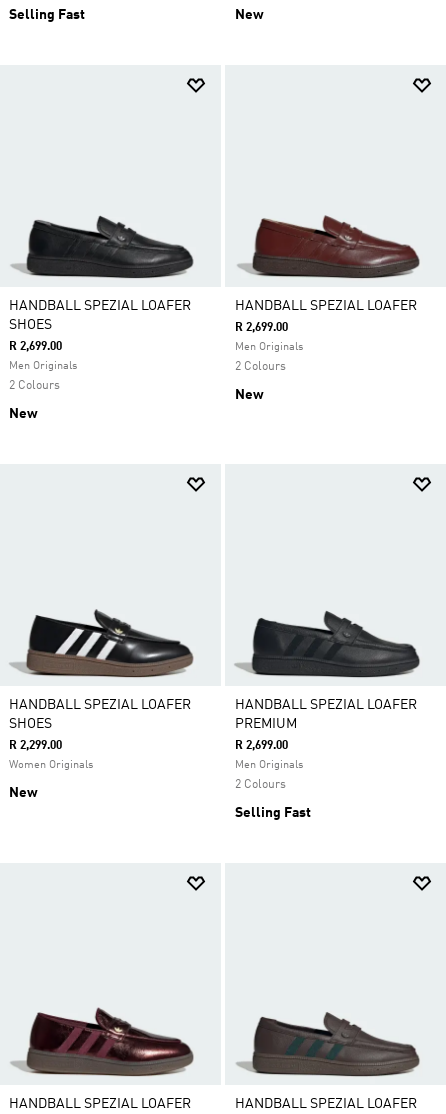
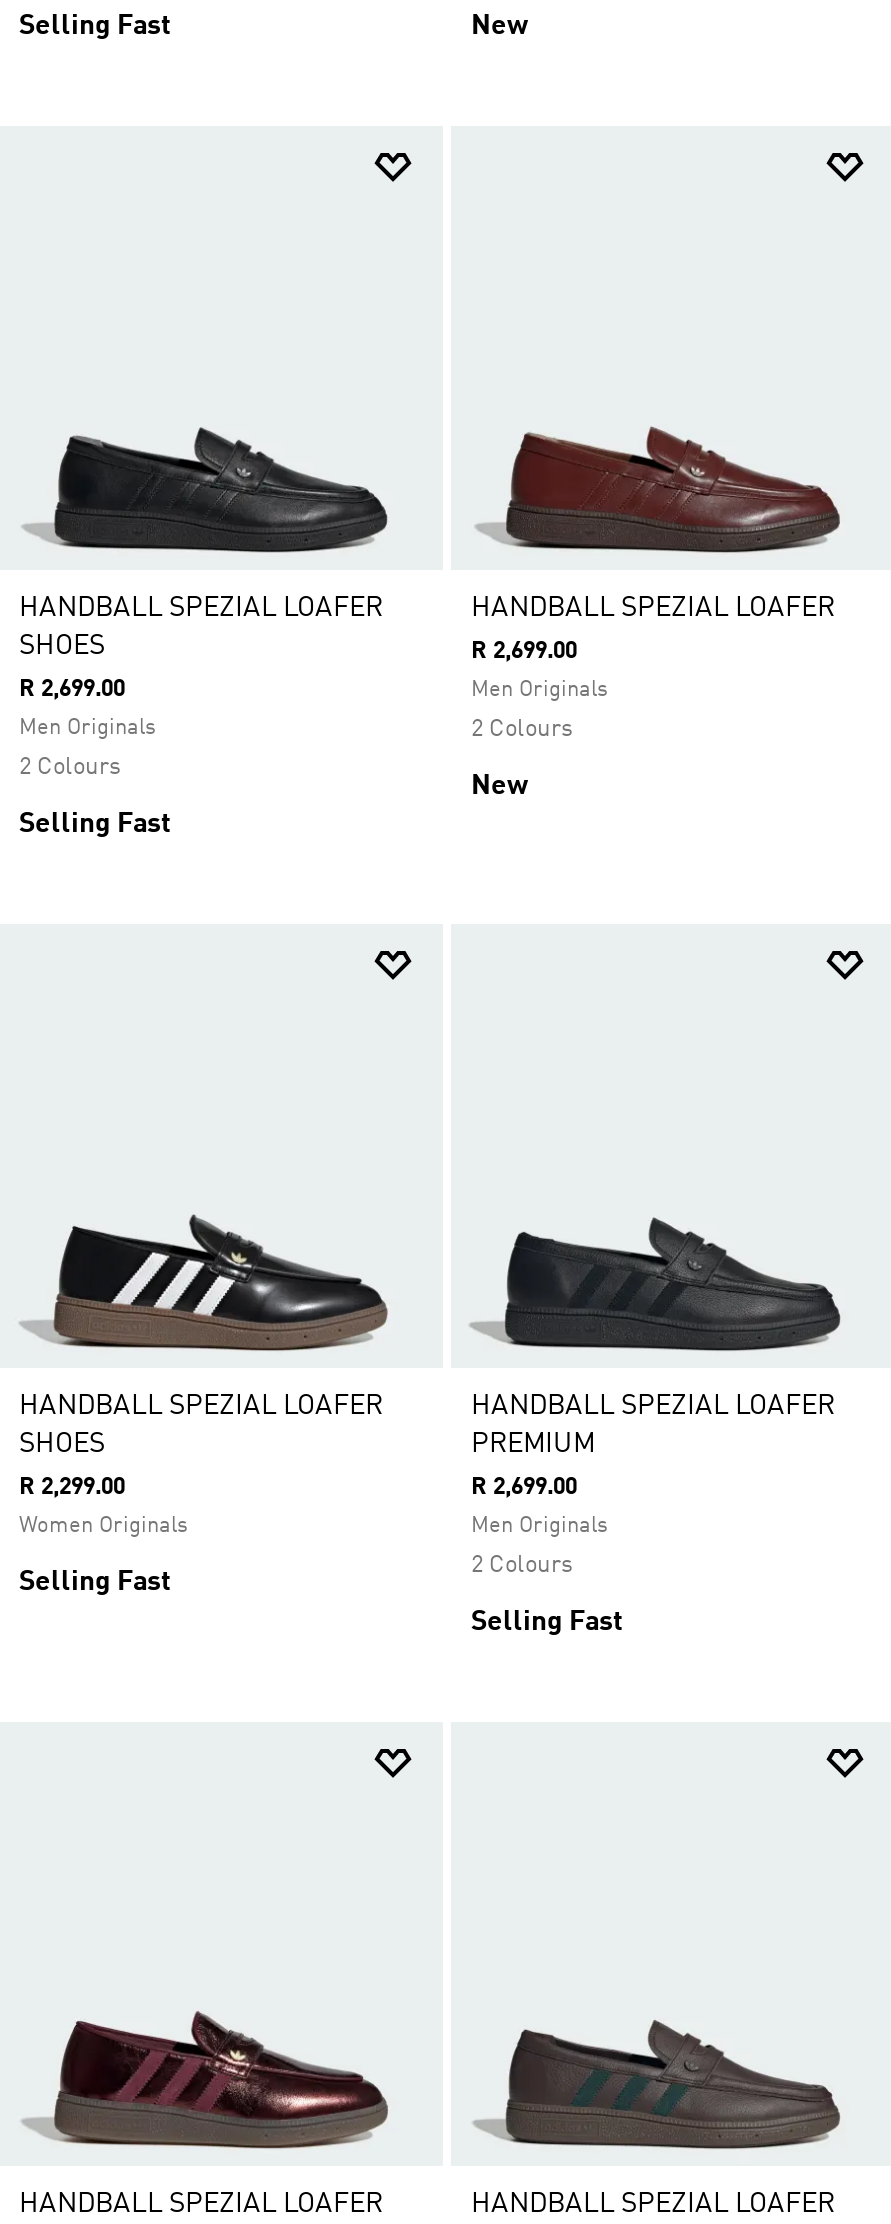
[9,407,38,421] New -> [19,810,171,838] Selling Fast
[9,786,38,800] New -> [19,1568,171,1596] Selling Fast

